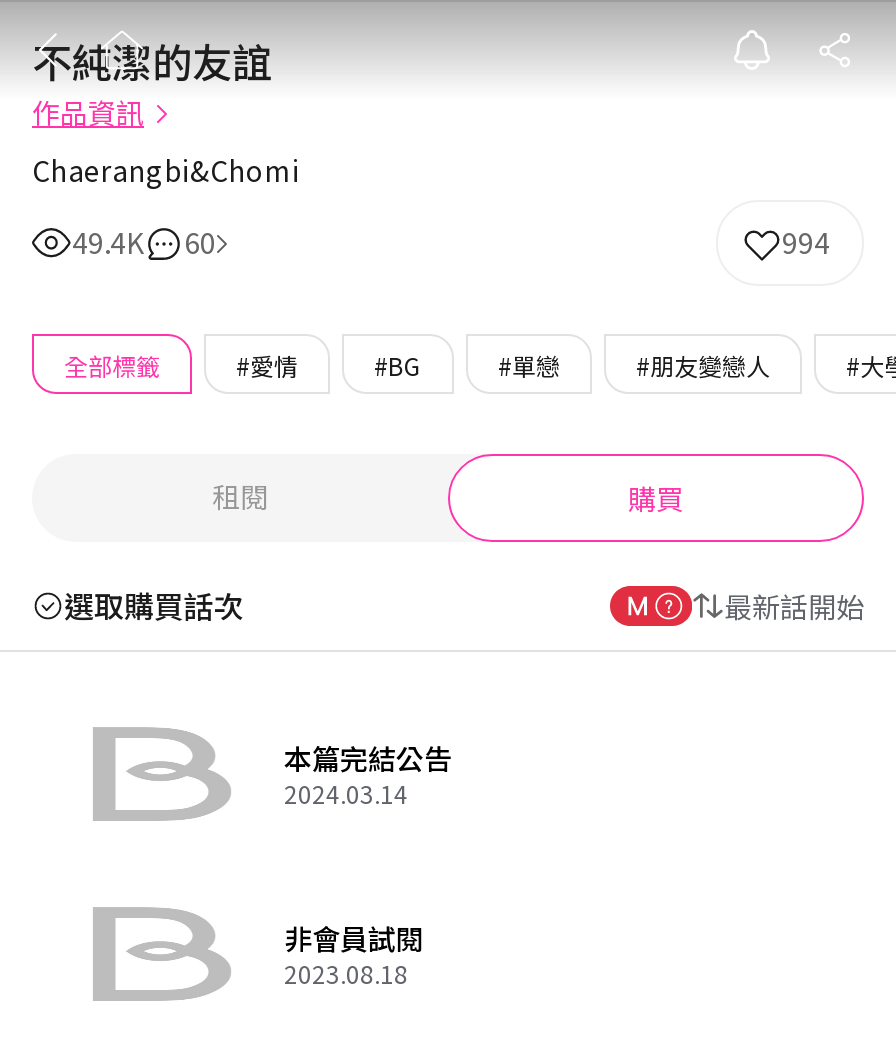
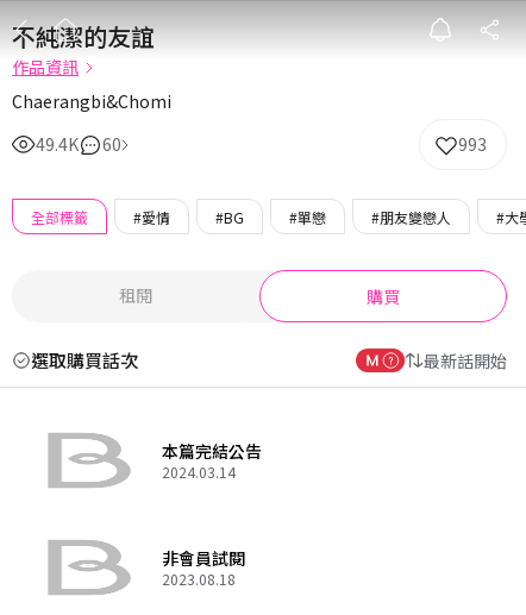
[782,222,830,262] 994 -> [458,132,487,156] 993

